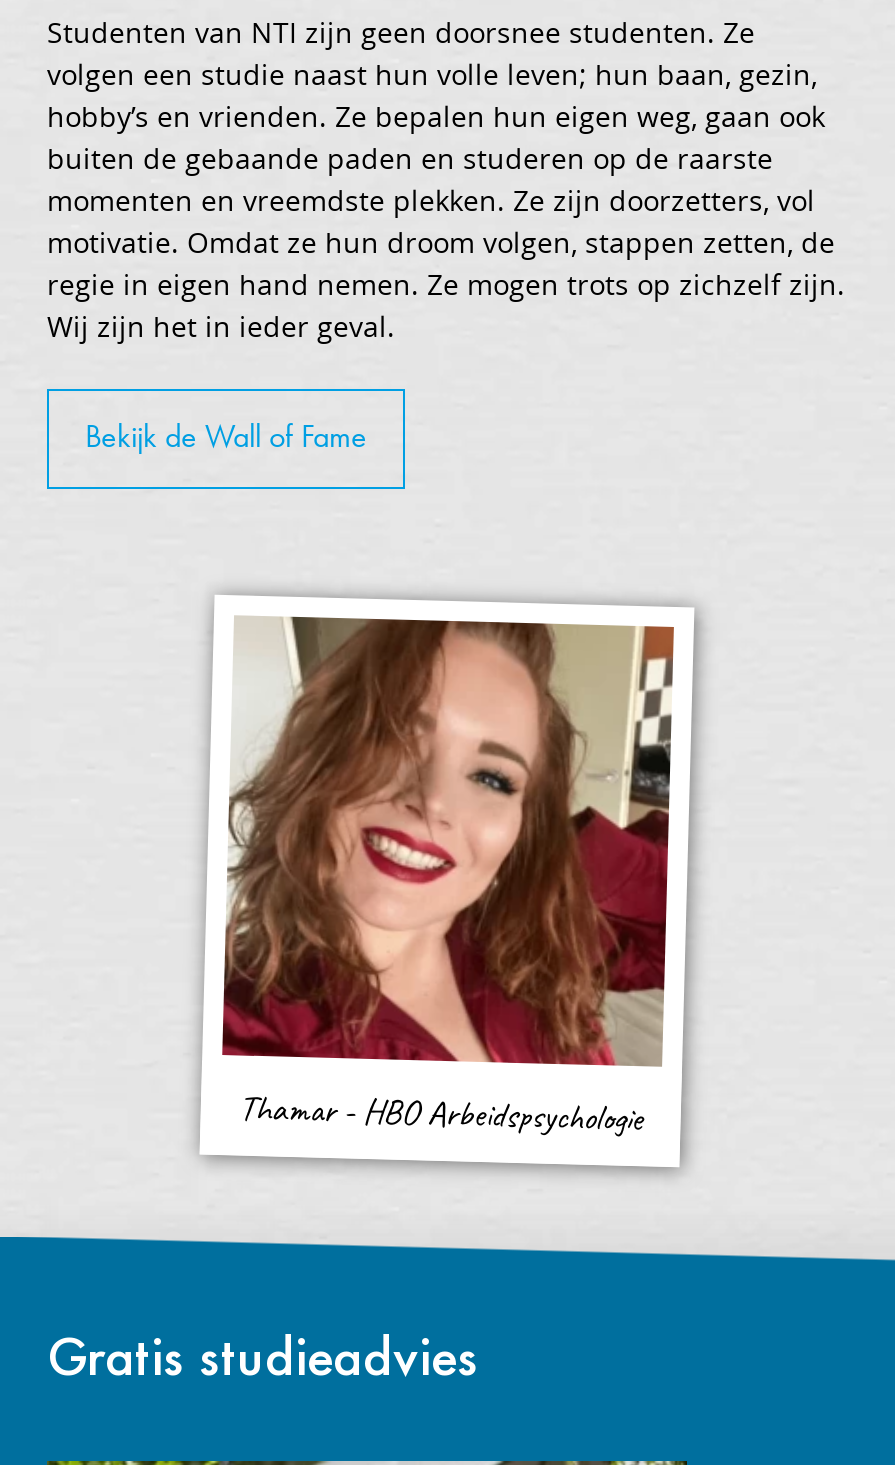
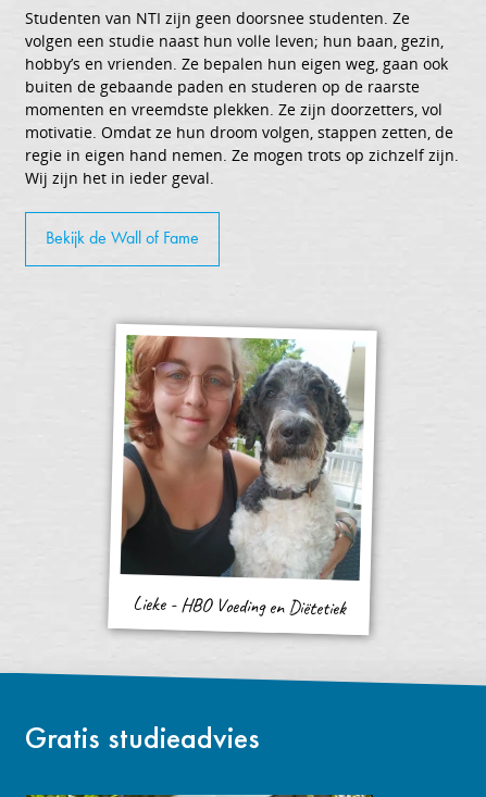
[221,615,675,1139] [image] | Thamar - HBO Arbeidspsychologie -> [120,335,365,620] [image] | Lieke - HBO Voeding en Diëtetiek

